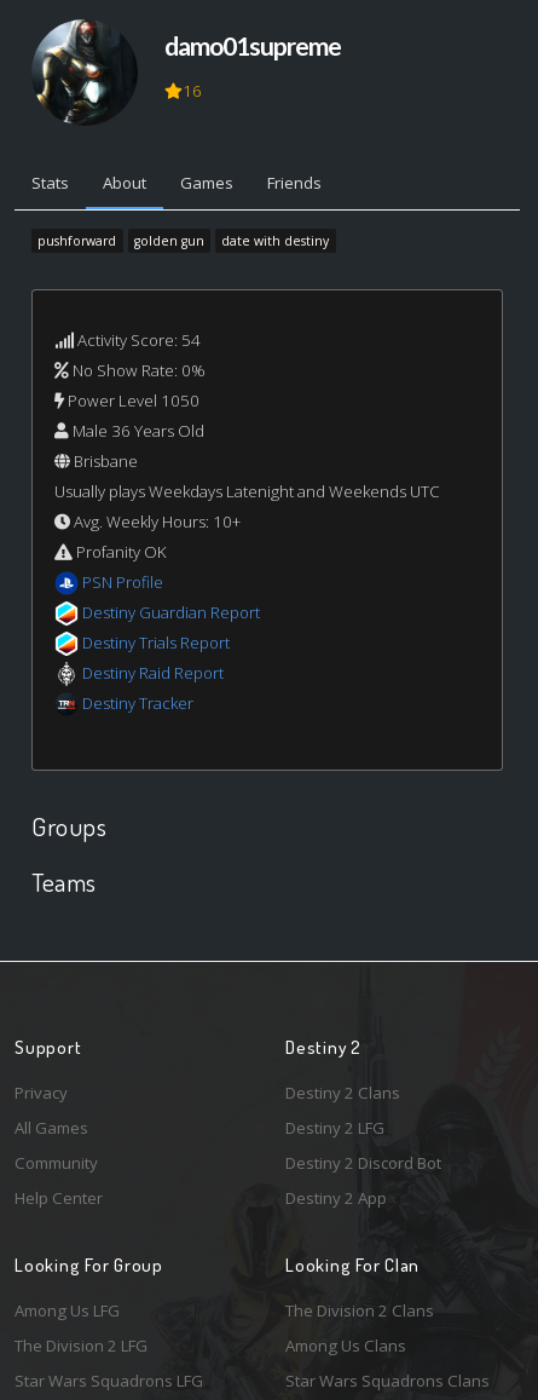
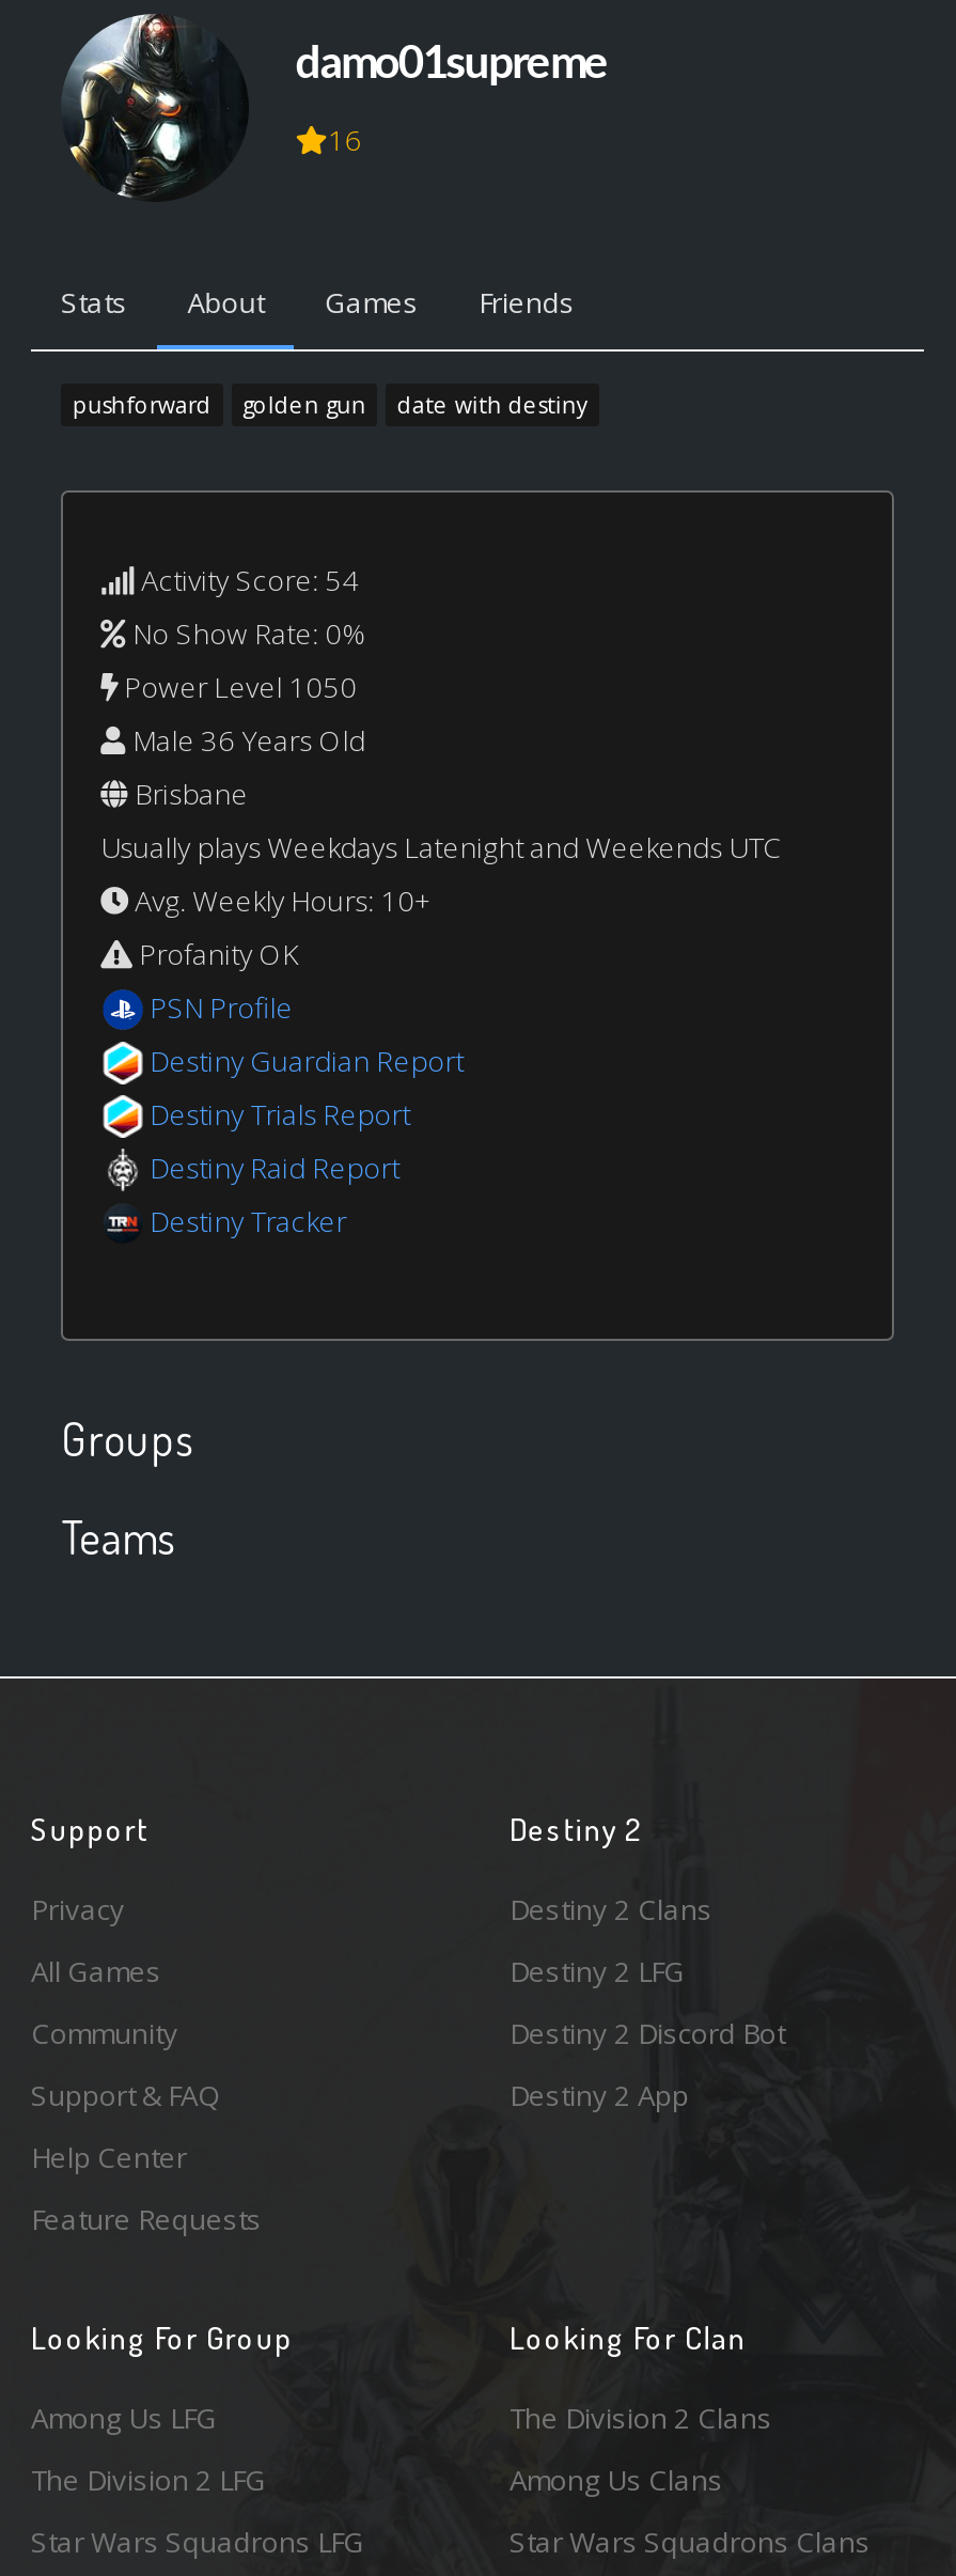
none -> [31,2076,221,2114] Support & FAQ
none -> [31,2200,262,2238] Feature Requests

